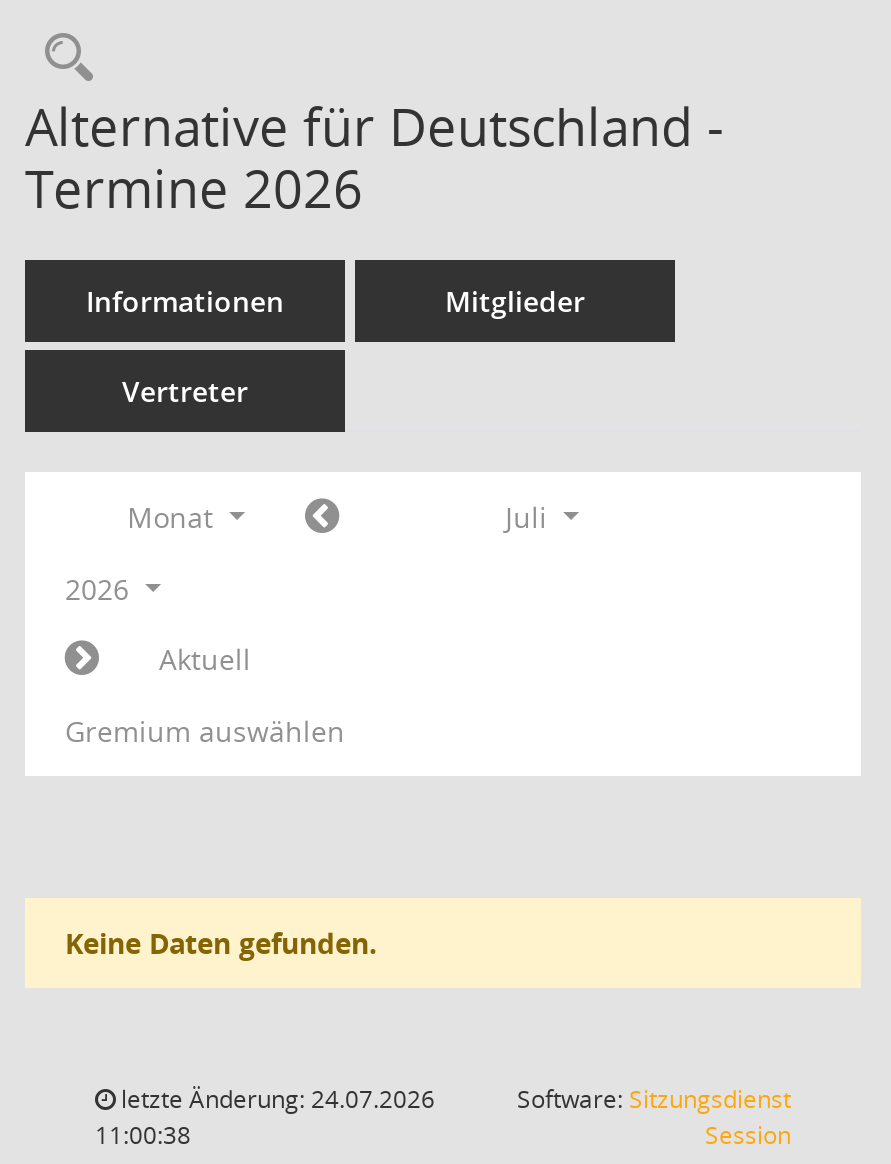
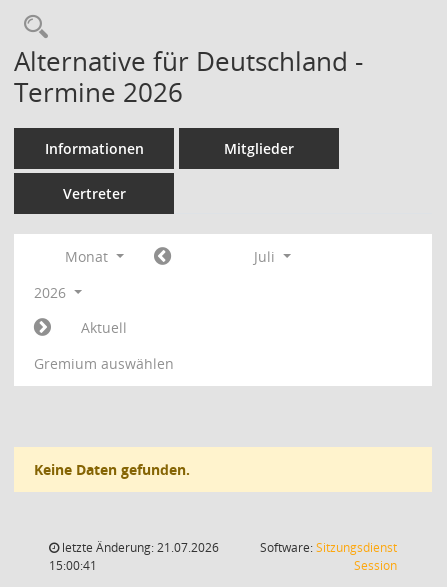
[115,1082,435,1116] letzte Änderung: 24.07.2026 -> [59,539,219,556] letzte Änderung: 21.07.2026
[95,1118,191,1152] 11:00:38 -> [49,557,97,574] 15:00:41

